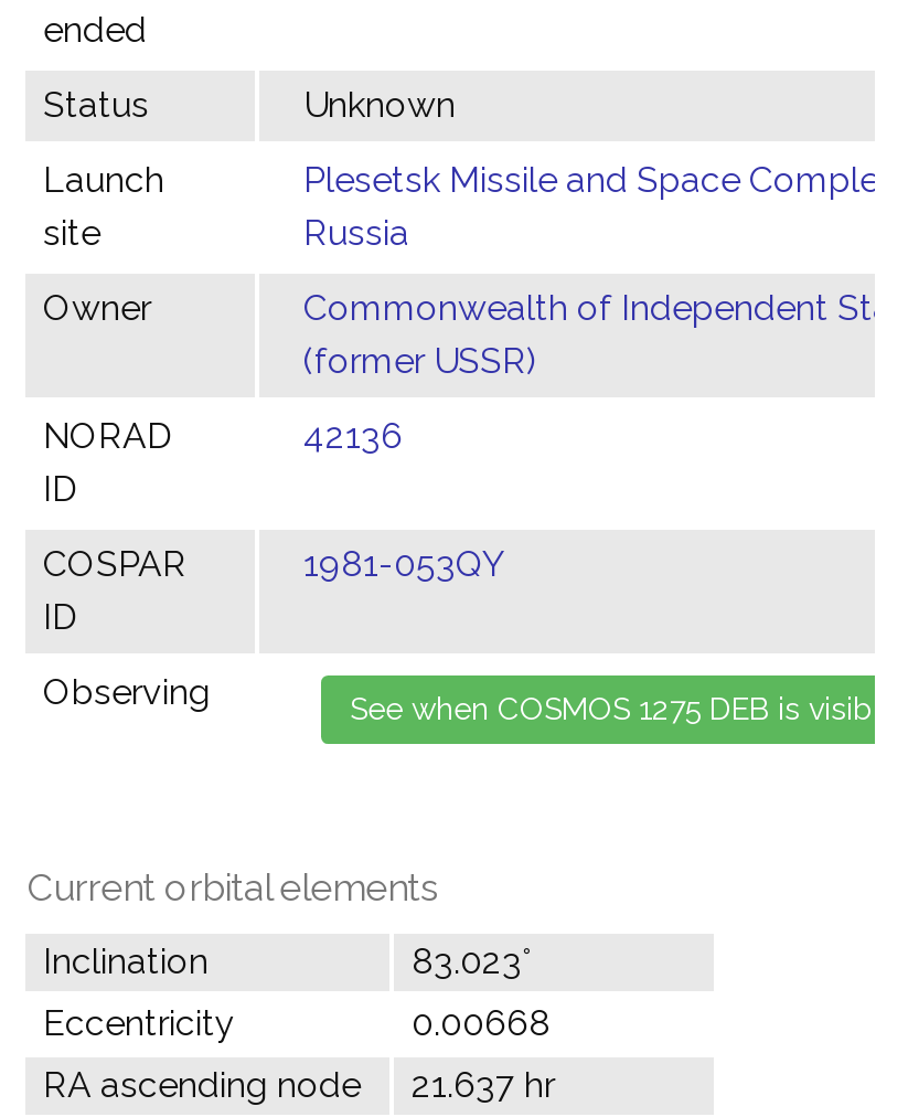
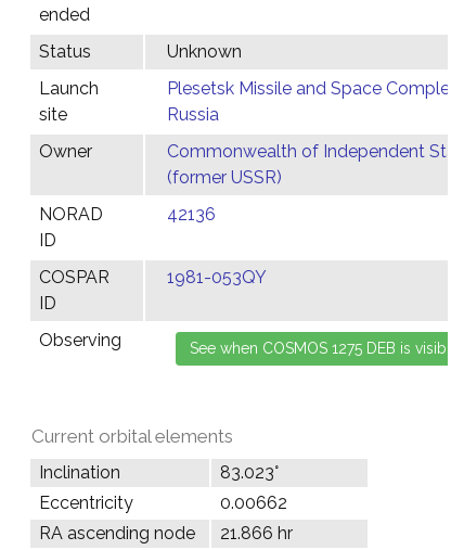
[412,1002,551,1044] 0.00668 -> [220,493,287,513] 0.00662
[43,1064,555,1106] RA ascending node 21.637 hr -> [39,523,293,543] RA ascending node 21.866 hr

